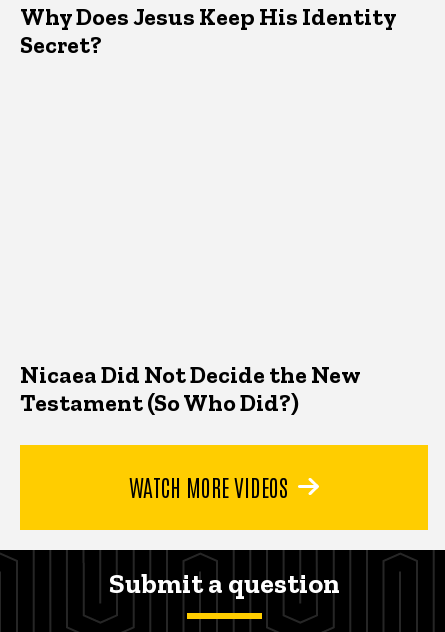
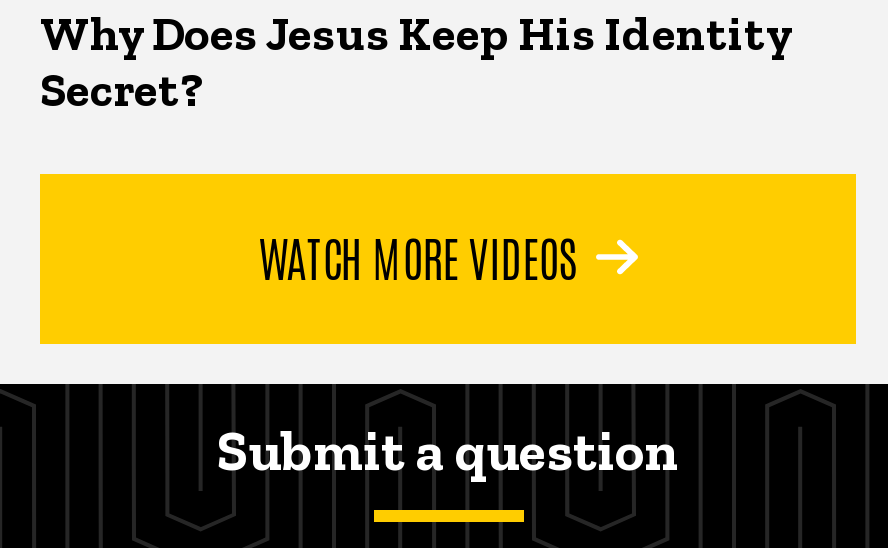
[20,360,360,417] Nicaea Did Not Decide the New | Testament (So Who Did?) -> none

